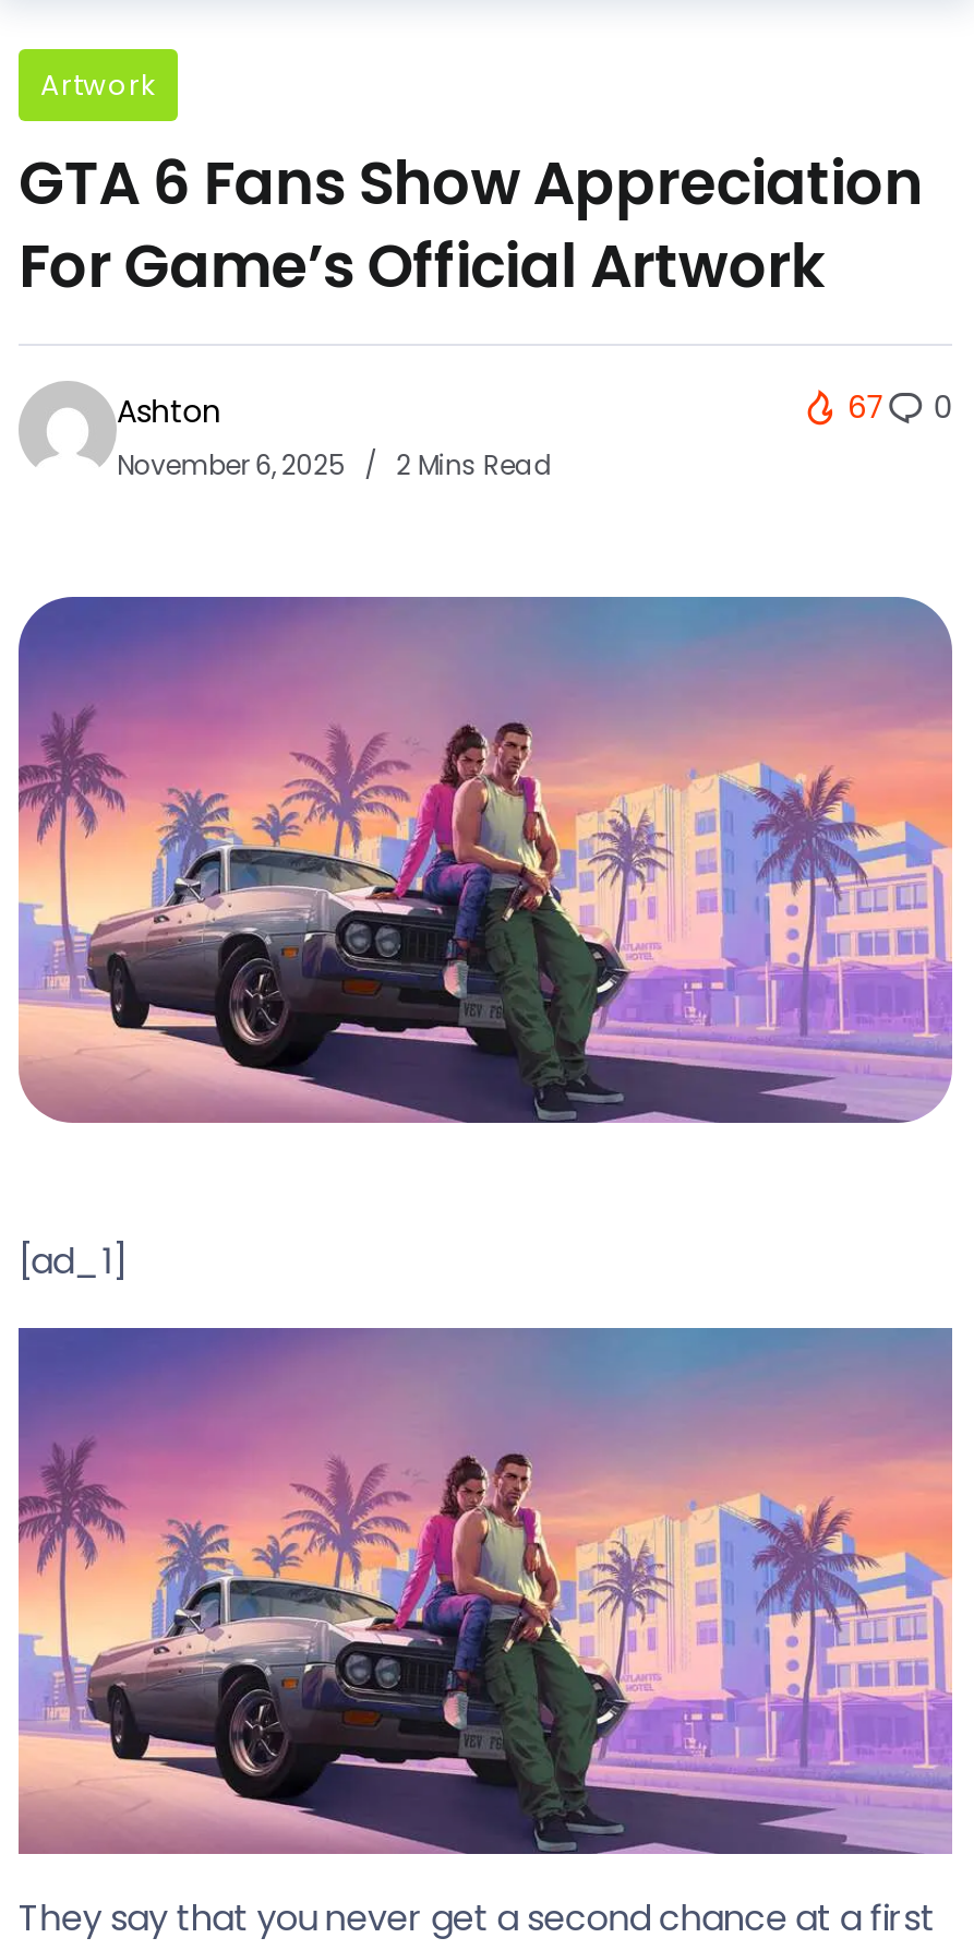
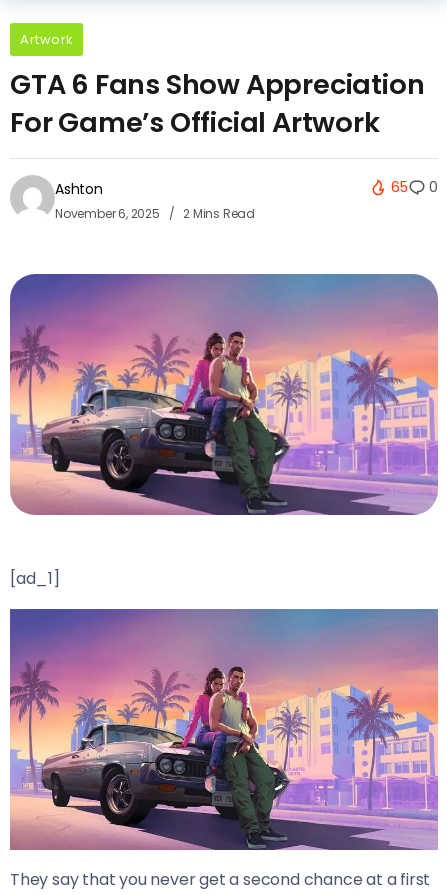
[847,386,952,430] 67 0 -> [391,177,438,197] 65 0

